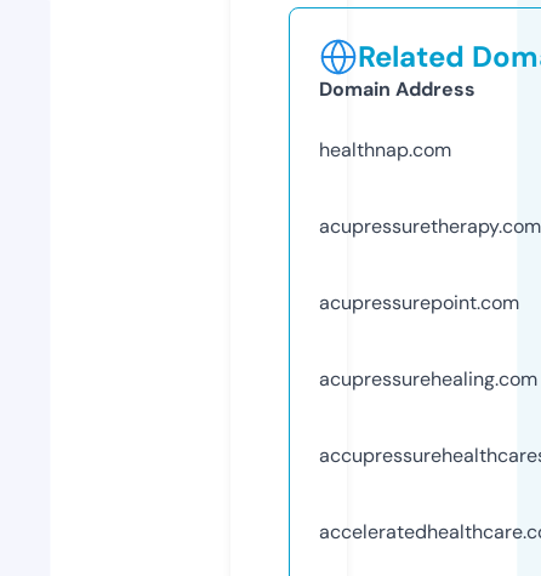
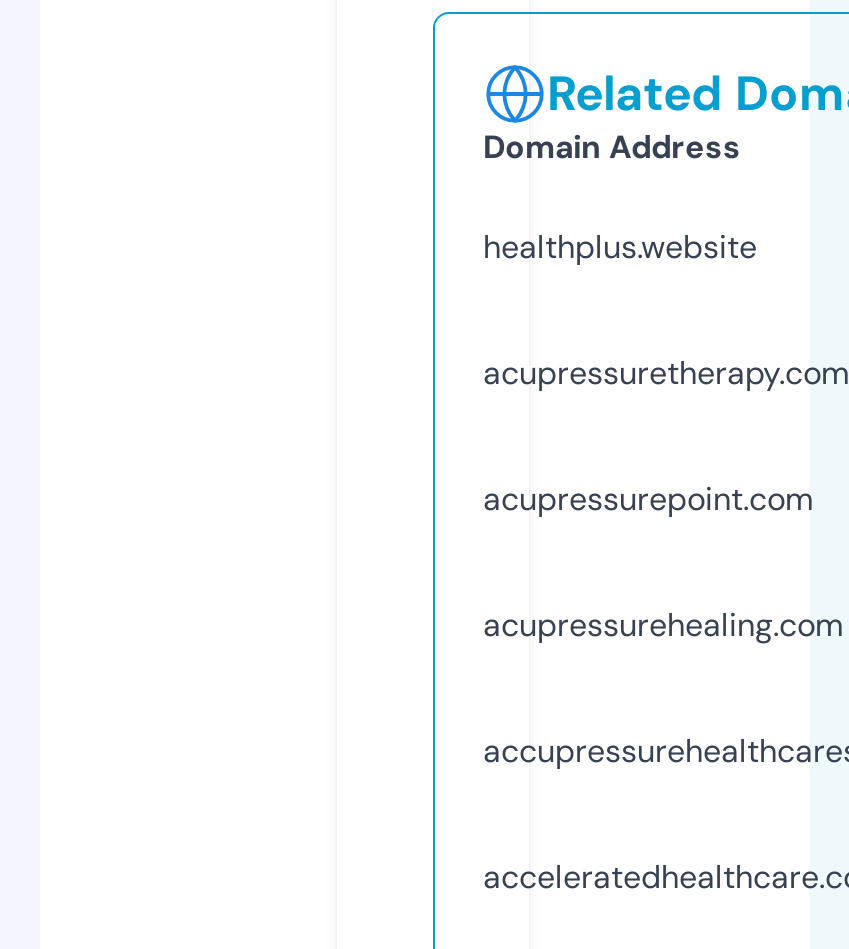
[319,137,451,162] healthnap.com -> [483,226,757,268] healthplus.website

